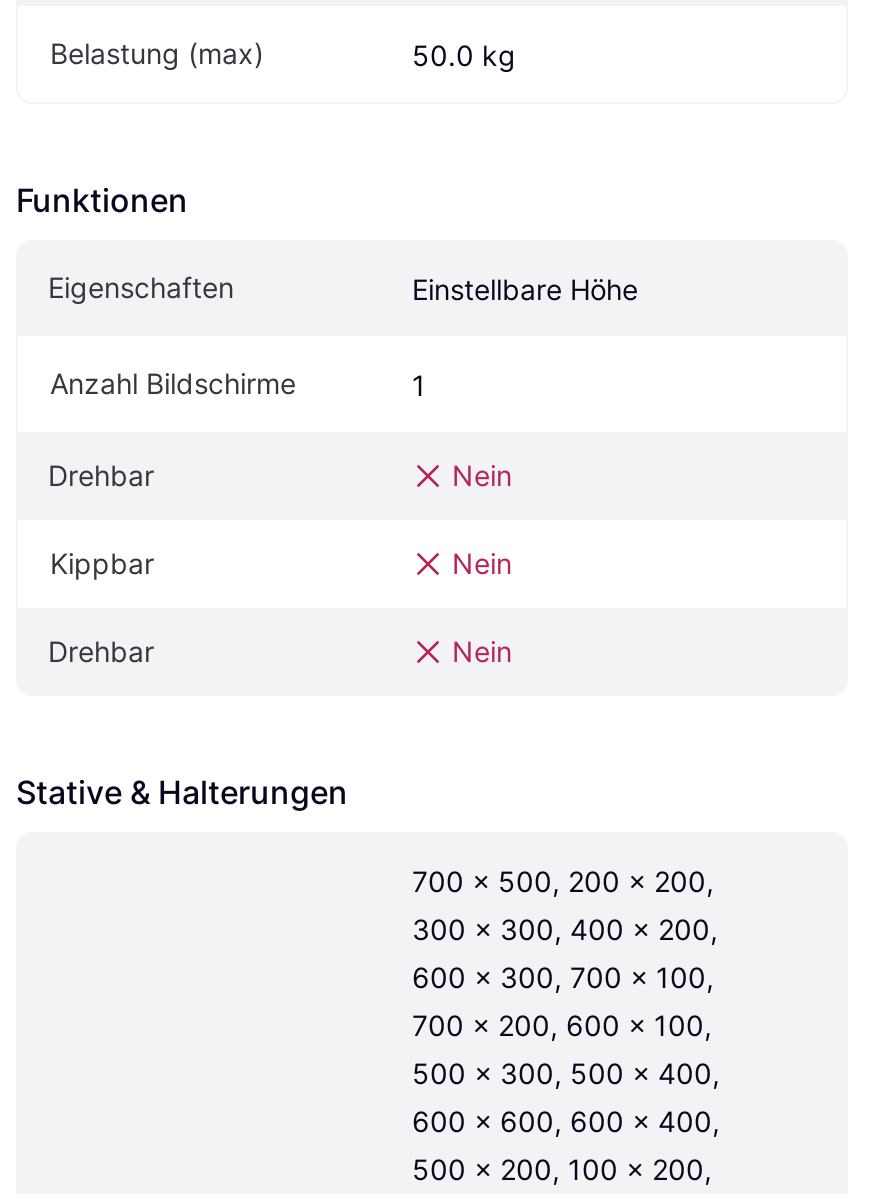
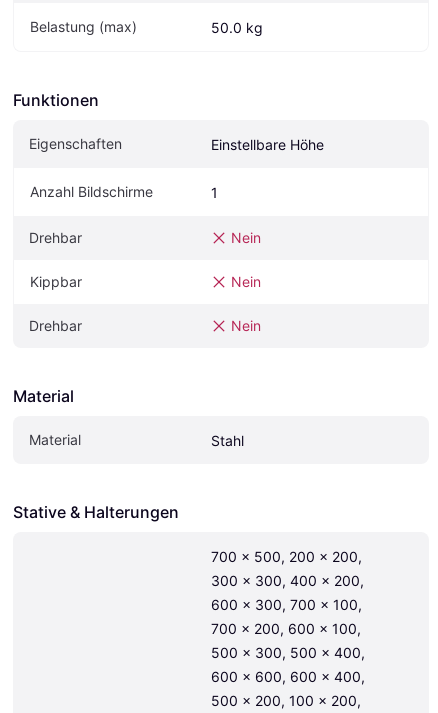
none -> [13,386,244,449] Material | Material | Stahl

